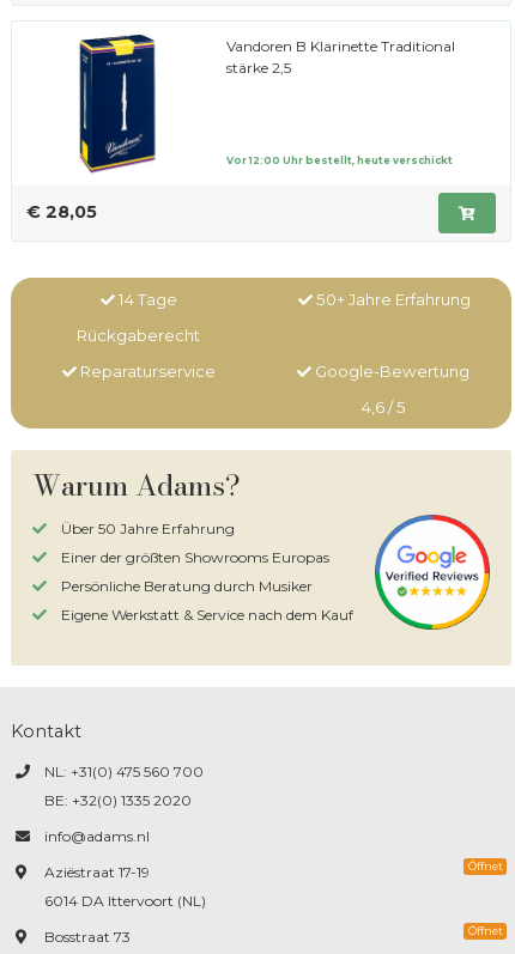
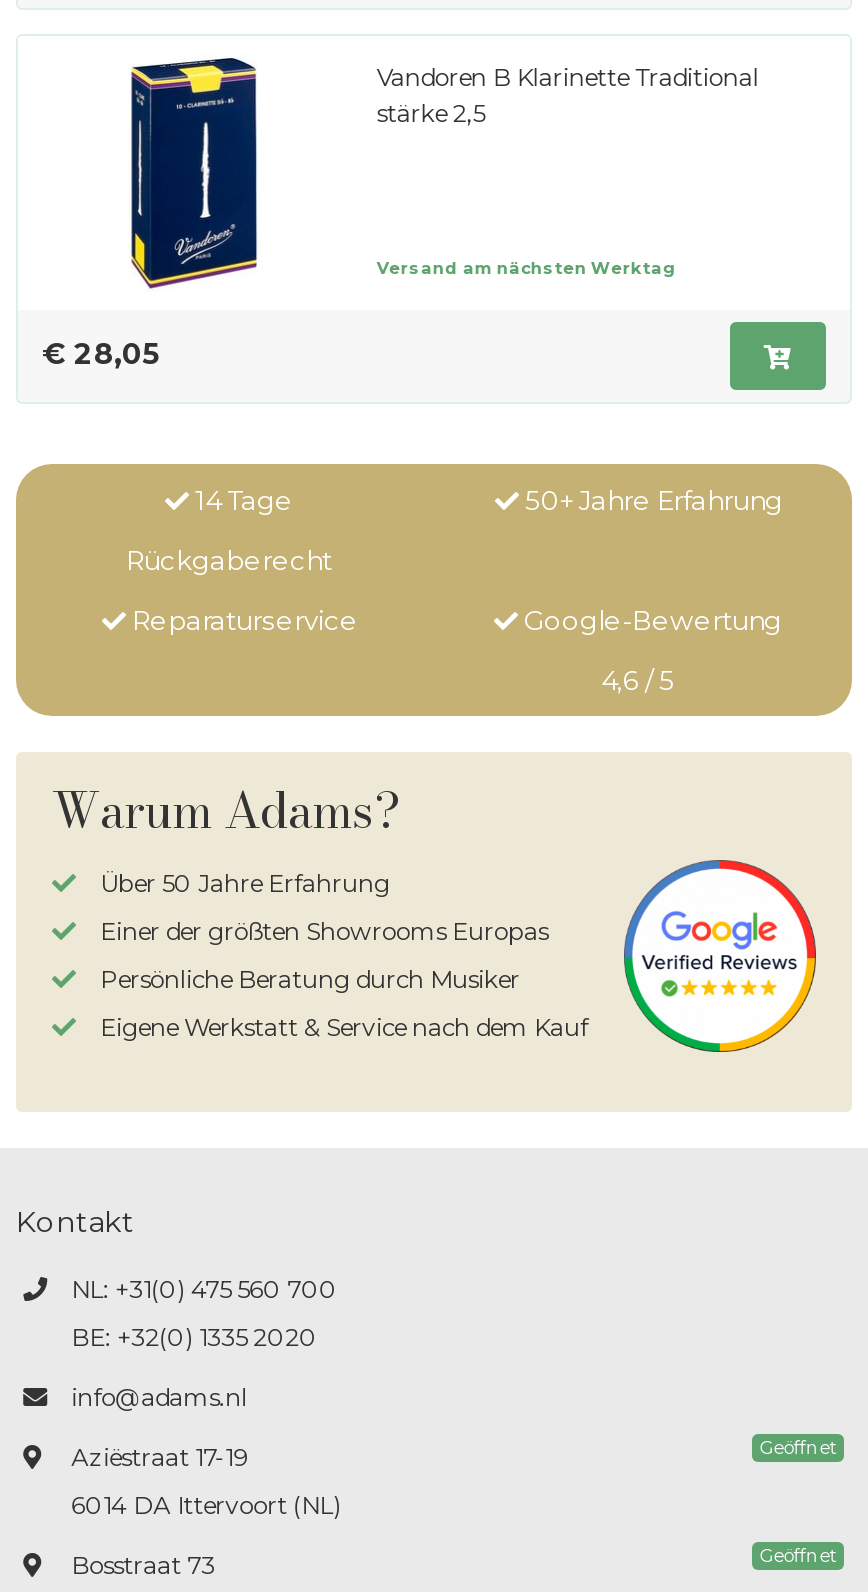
[227,154,453,166] Vor 12:00 Uhr bestellt, heute verschickt -> [377,258,677,278] Versand am nächsten Werktag
[468,860,503,873] Öffnet -> [760,1436,838,1458] Geöffnet
[468,924,503,937] Öffnet -> [760,1544,838,1566] Geöffnet

